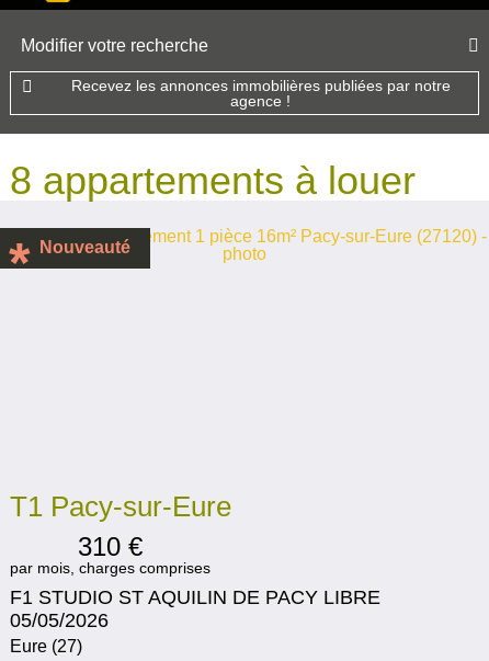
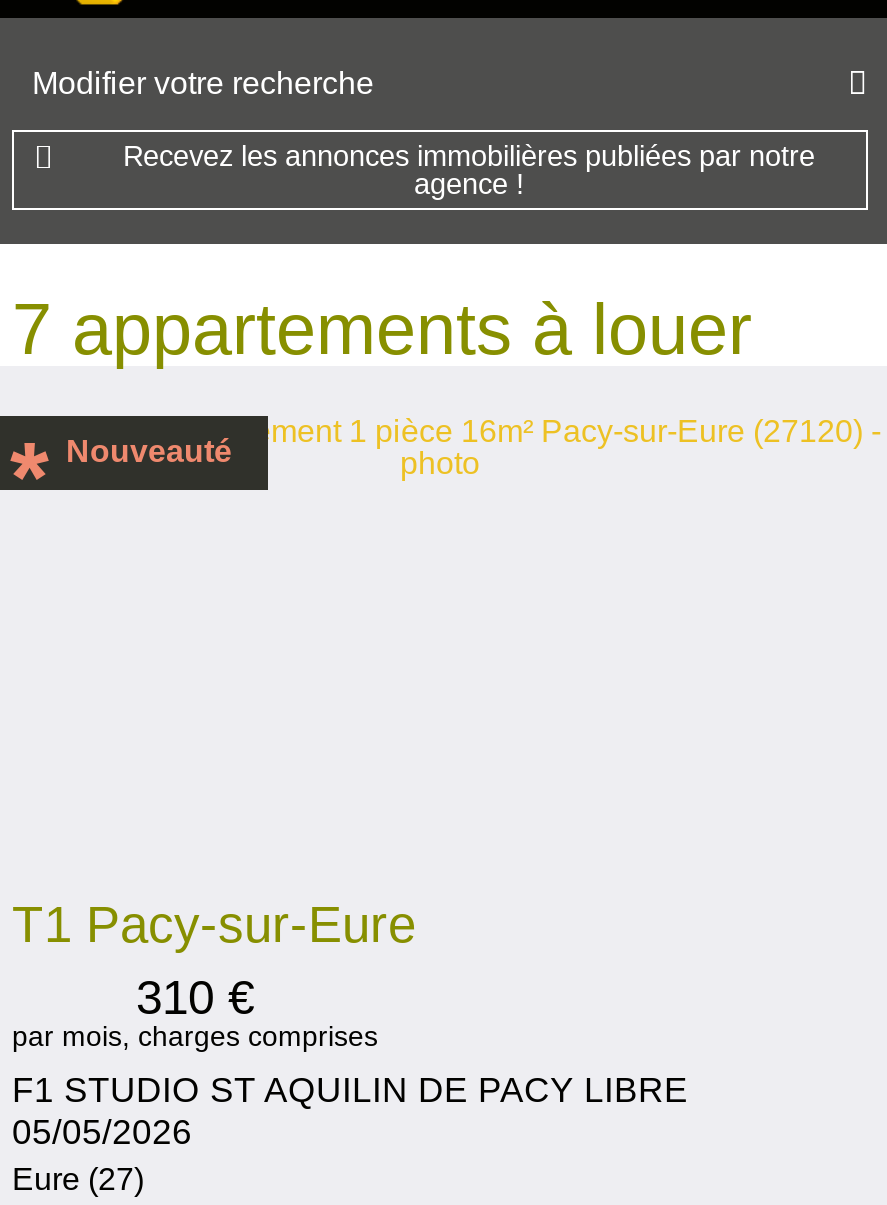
[10,158,416,203] 8 appartements à louer -> [12,288,752,370] 7 appartements à louer

